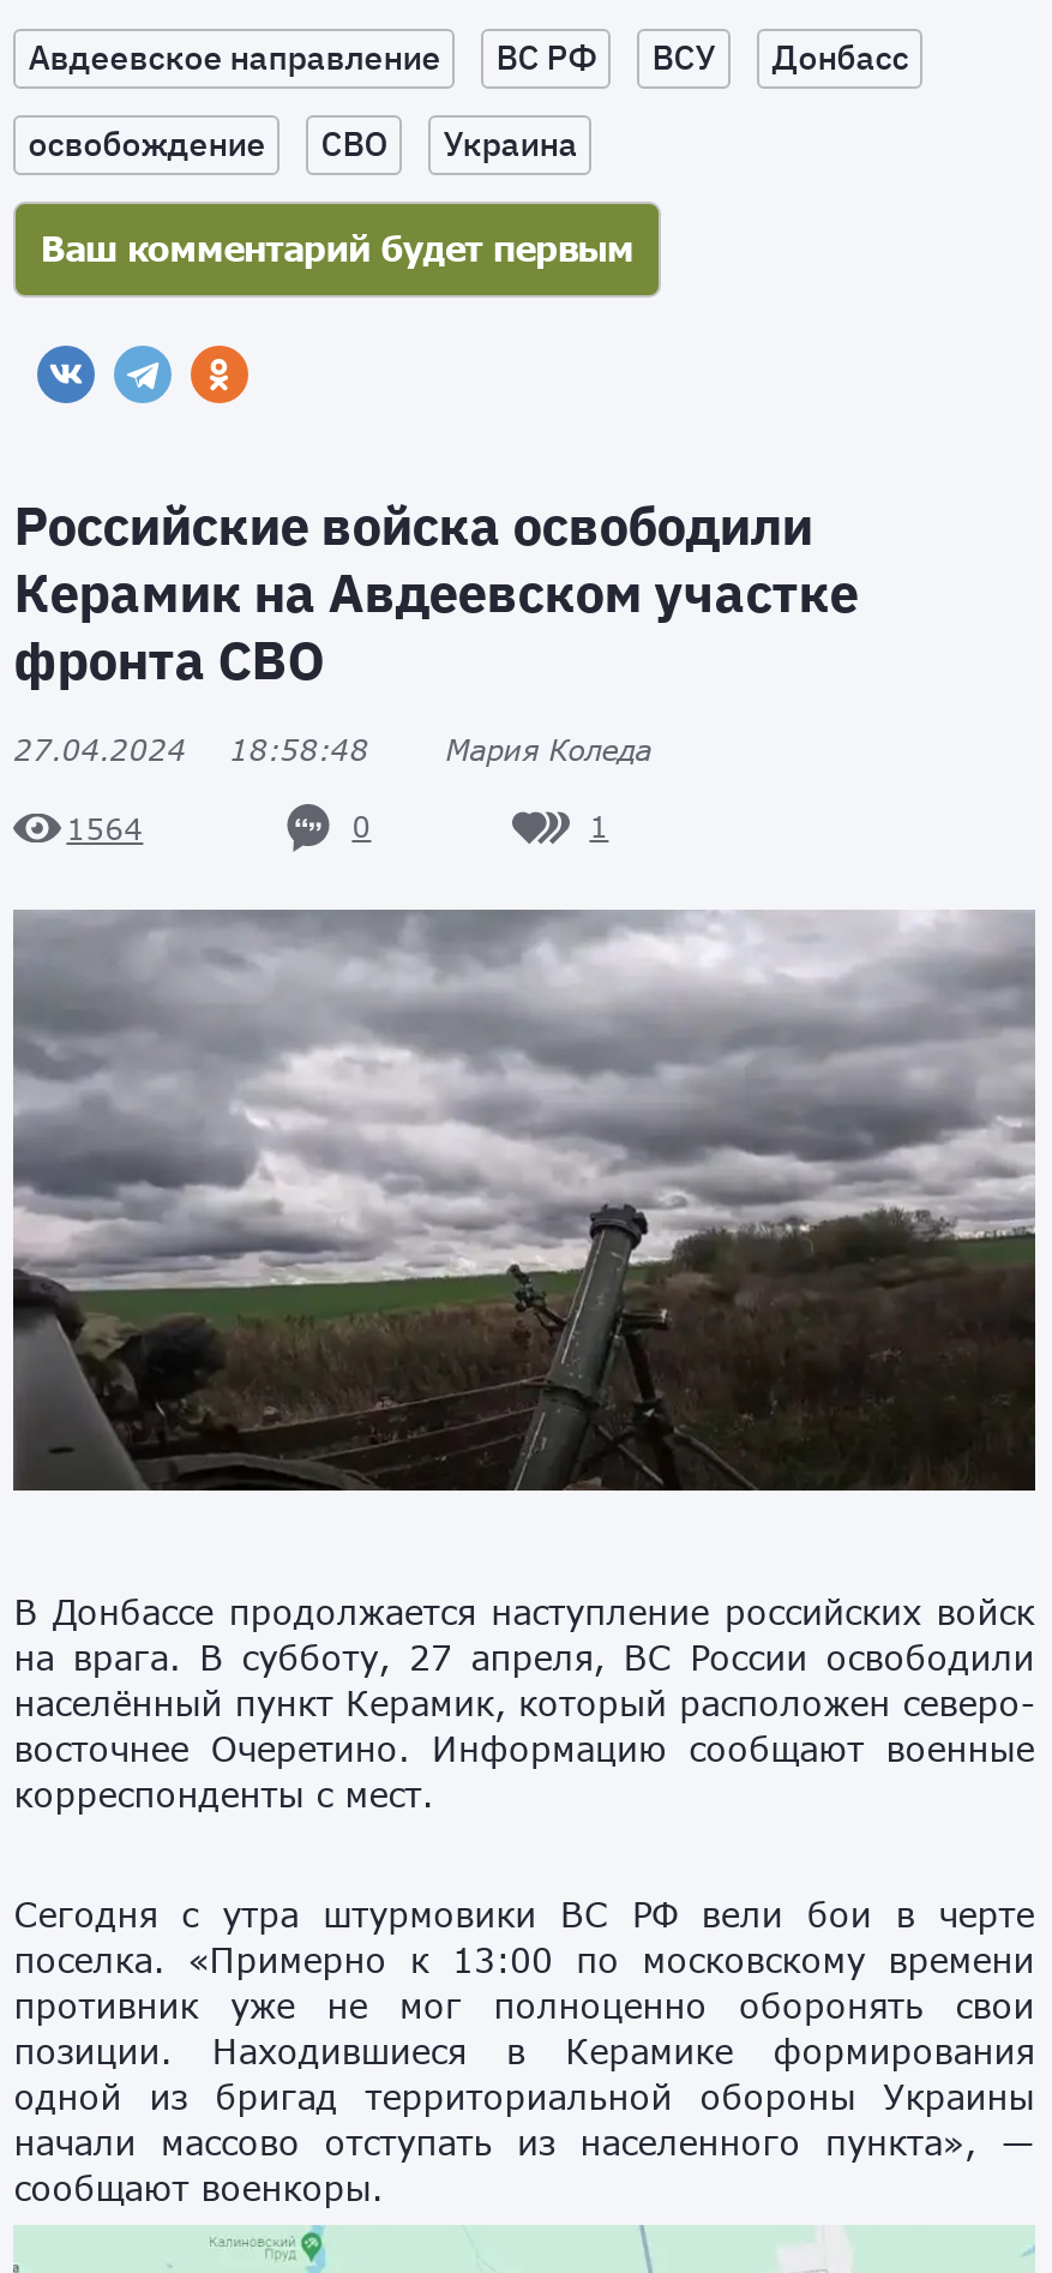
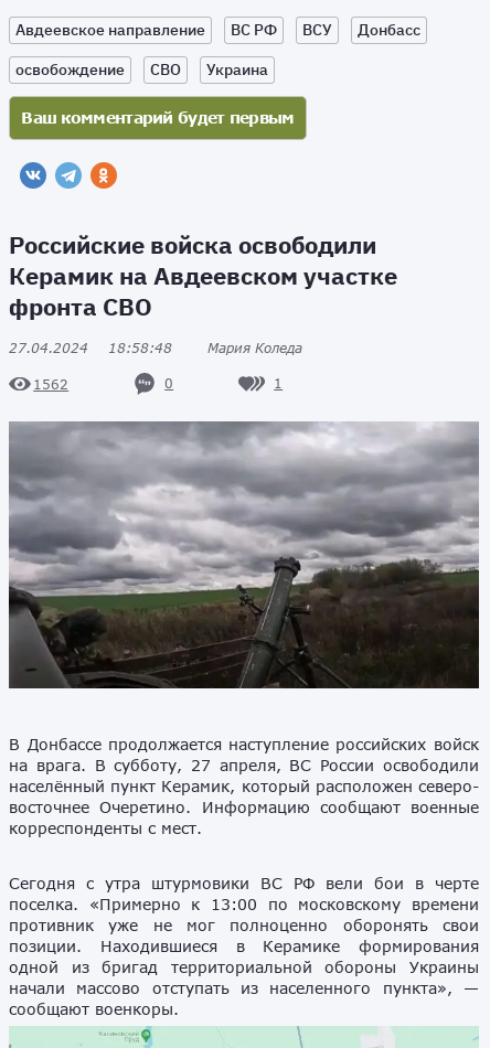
[66,810,143,846] 1564 -> [33,376,69,392] 1562

